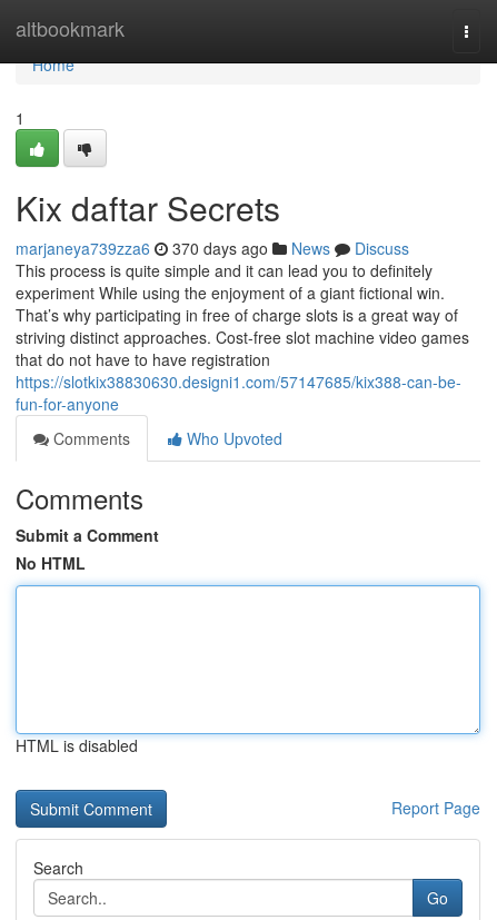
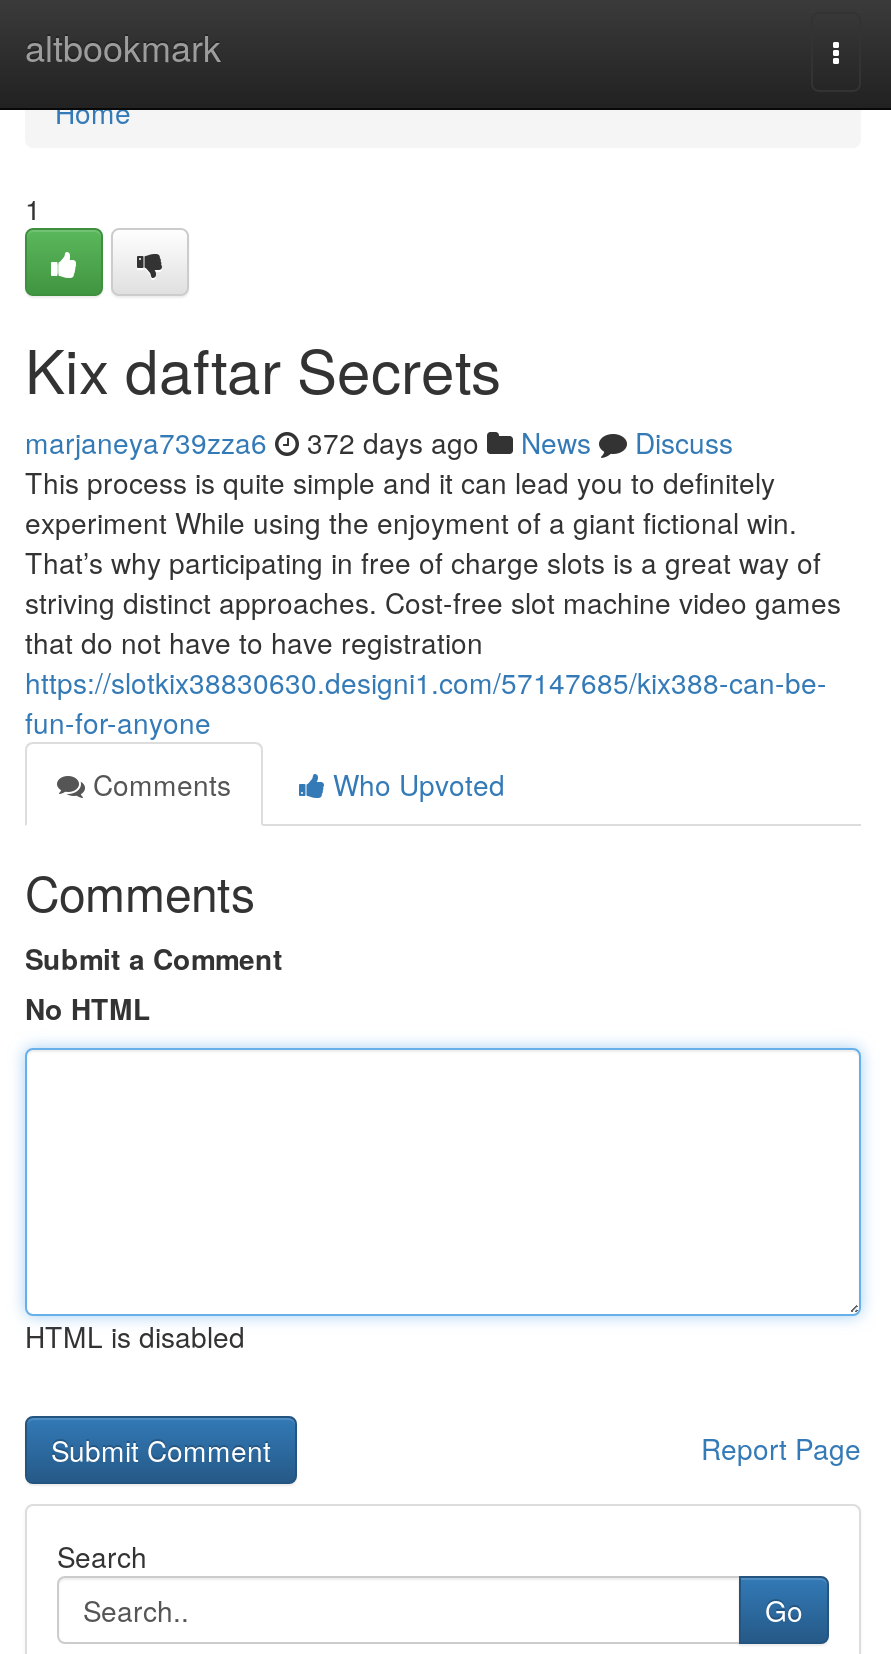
[16,237,409,259] marjaneya739zza6 370 days ago News Discuss -> [25,422,733,462] marjaneya739zza6 372 days ago News Discuss

